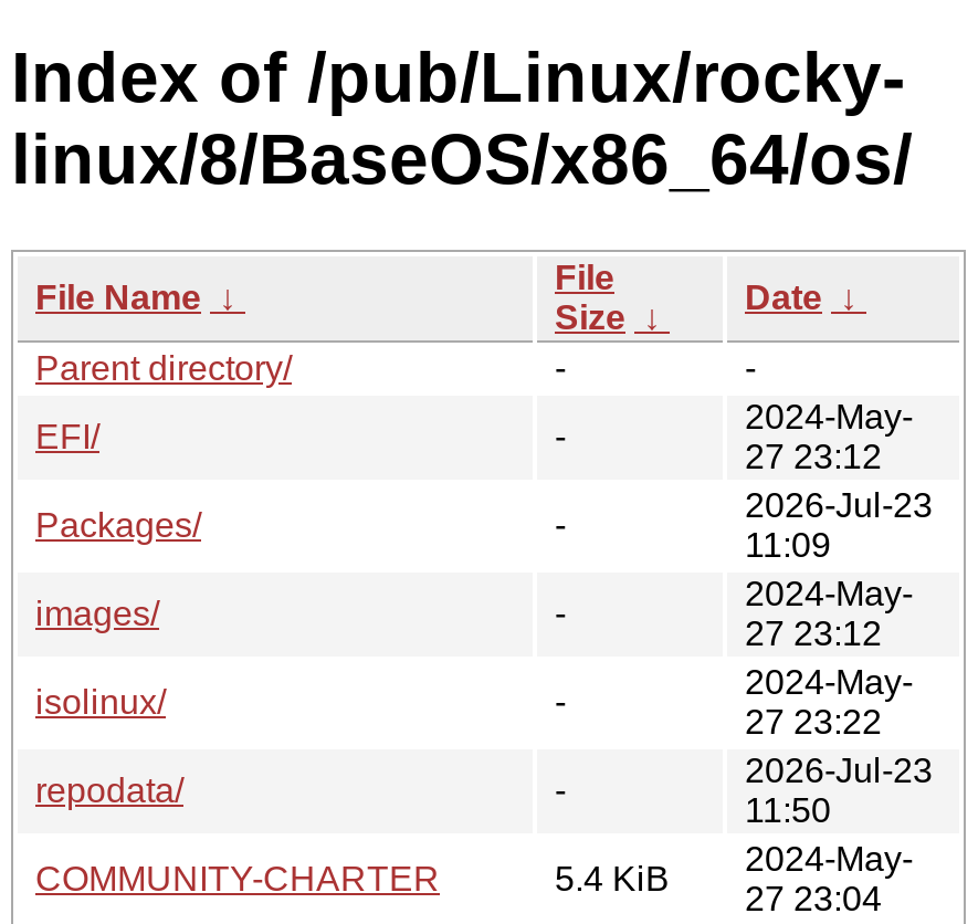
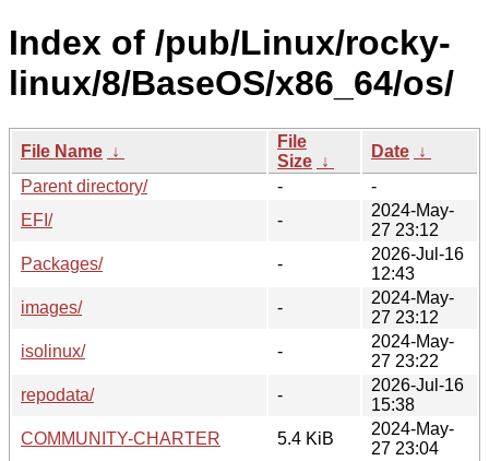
[745,486,933,563] 2026-Jul-23 | 11:09 -> [371,245,464,283] 2026-Jul-16 | 12:43
[745,751,933,829] 2026-Jul-23 | 11:50 -> [371,376,464,414] 2026-Jul-16 | 15:38

